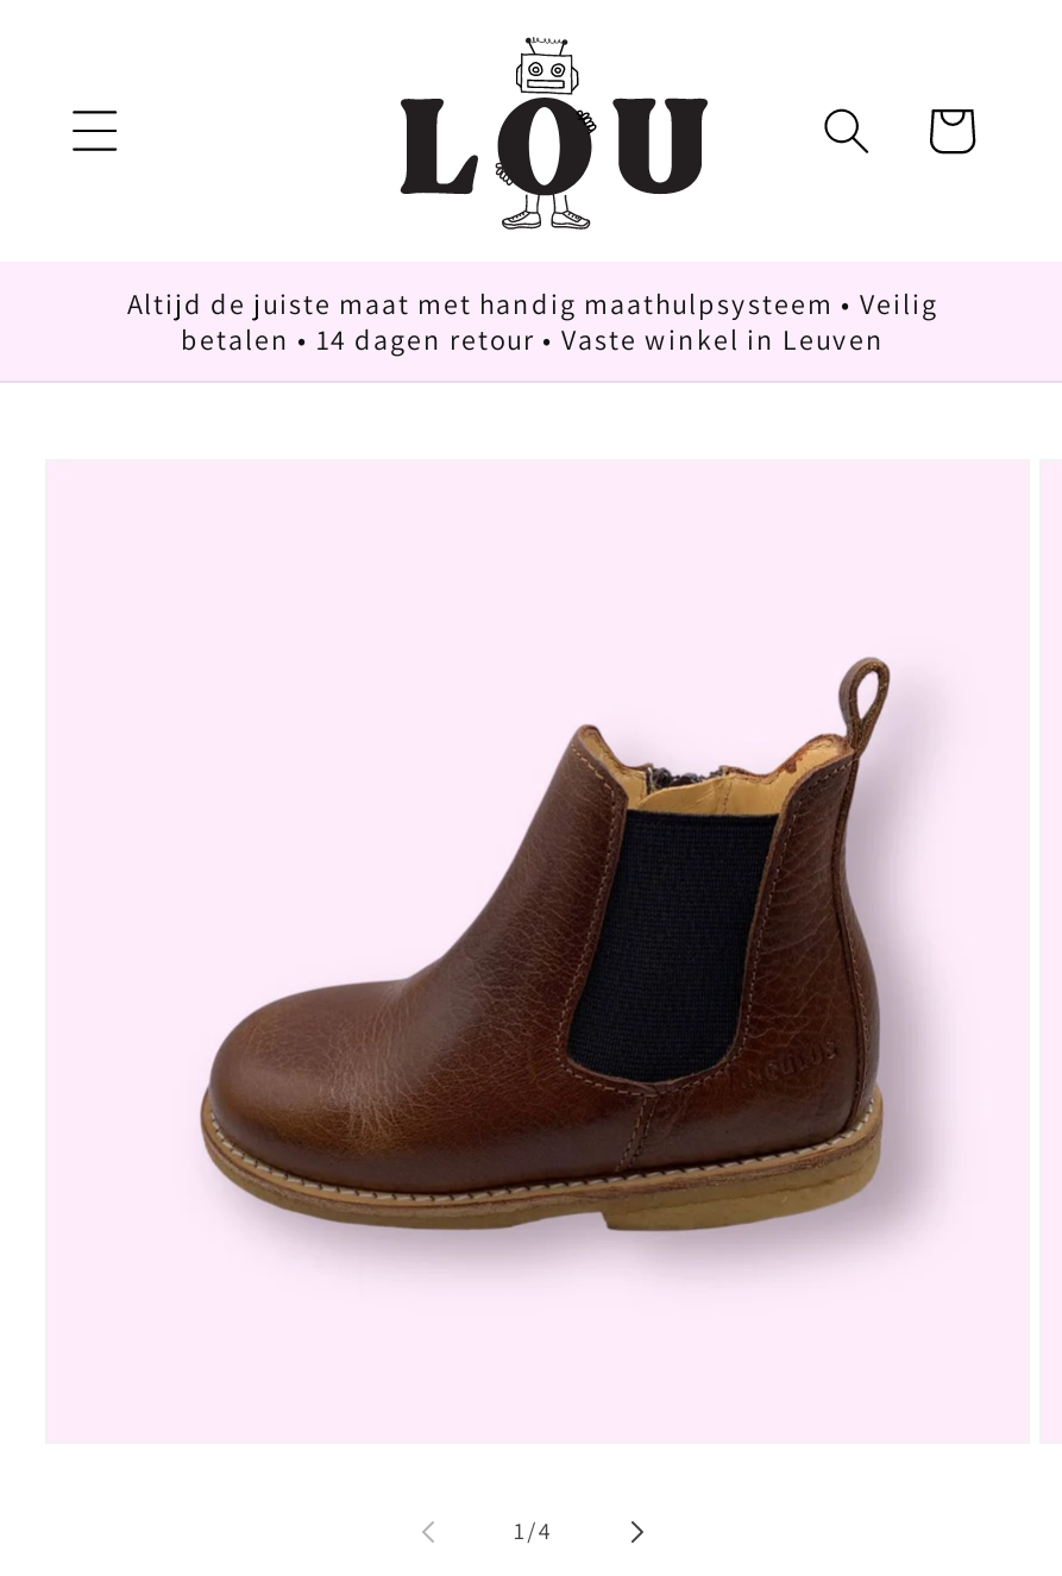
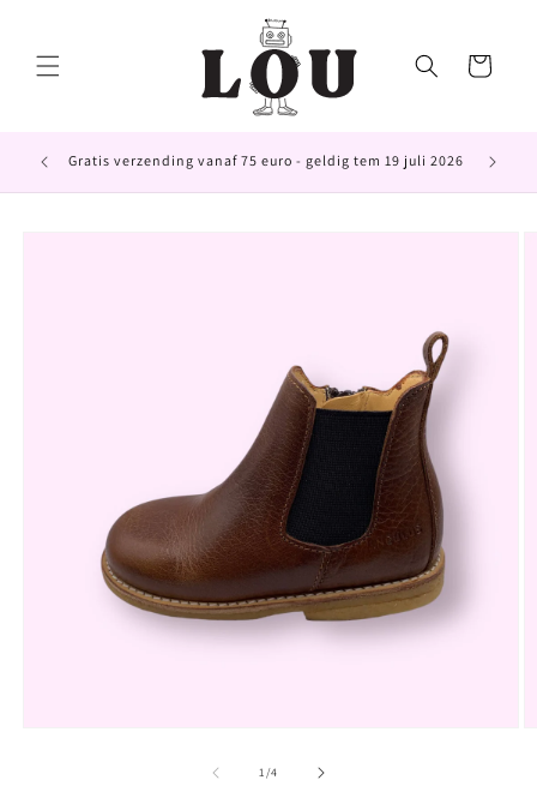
[127,285,938,356] Altijd de juiste maat met handig maathulpsysteem • Veilig | betalen • 14 dagen retour • Vaste winkel in Leuven -> [68,151,464,169] Gratis verzending vanaf 75 euro - geldig tem 19 juli 2026

